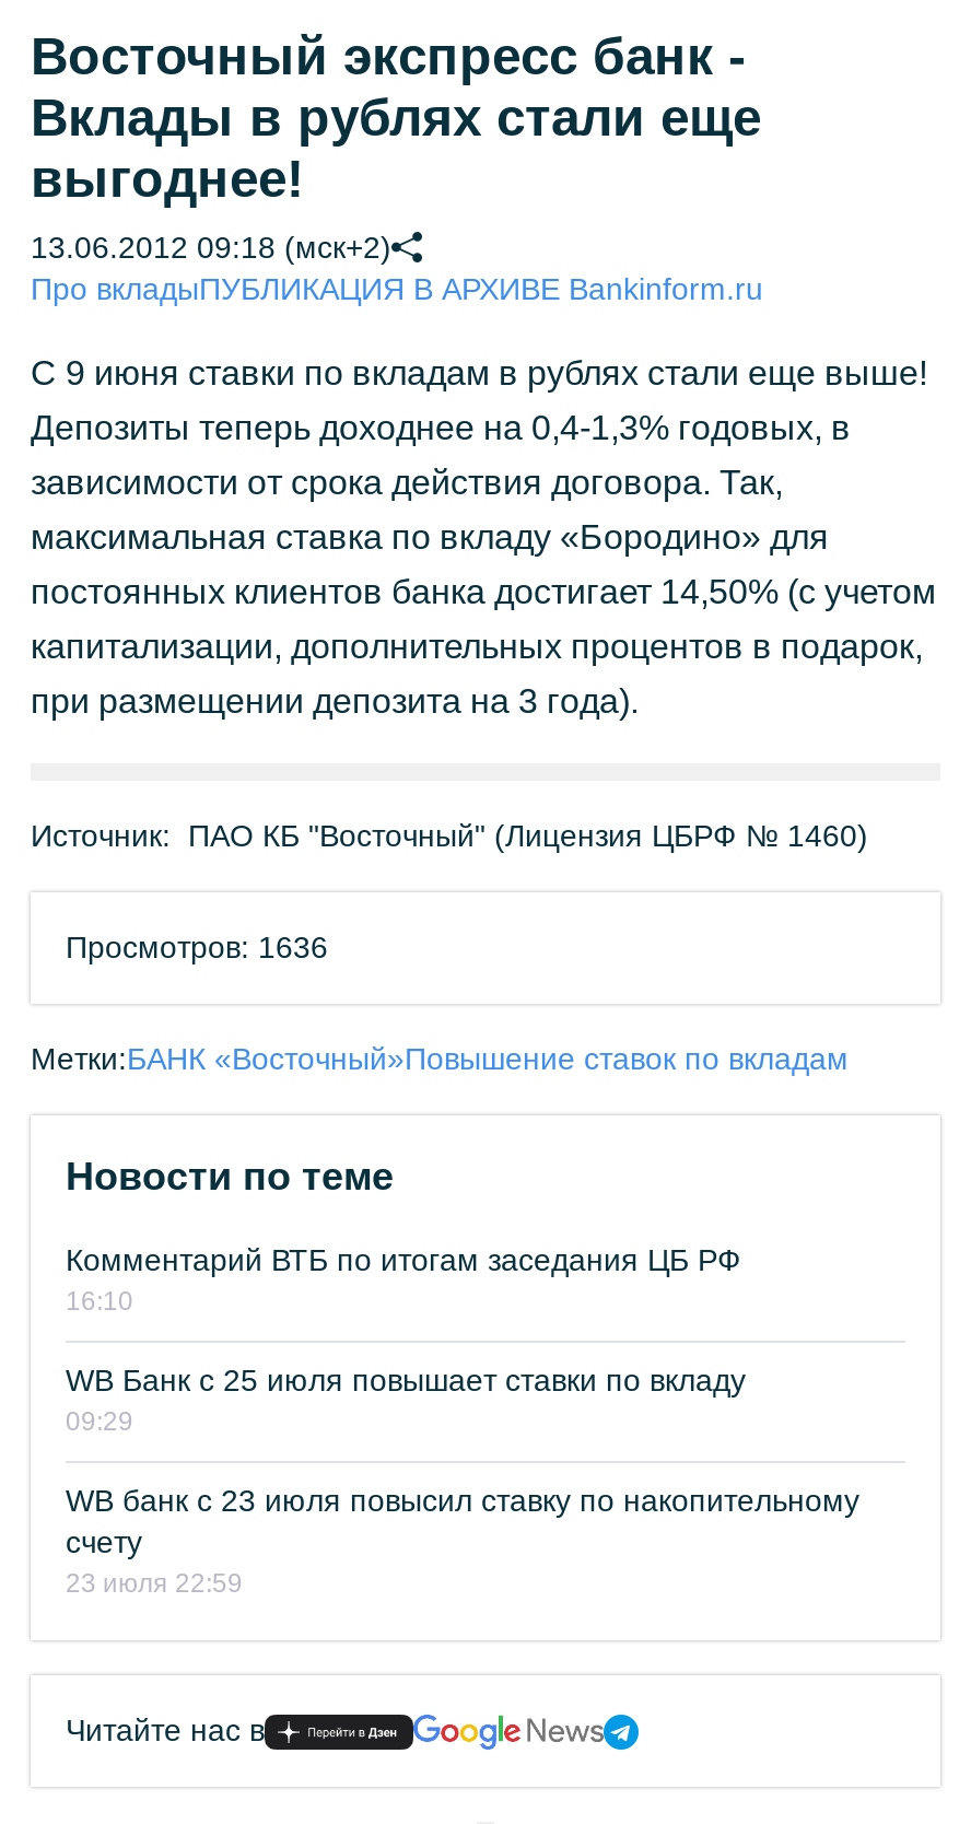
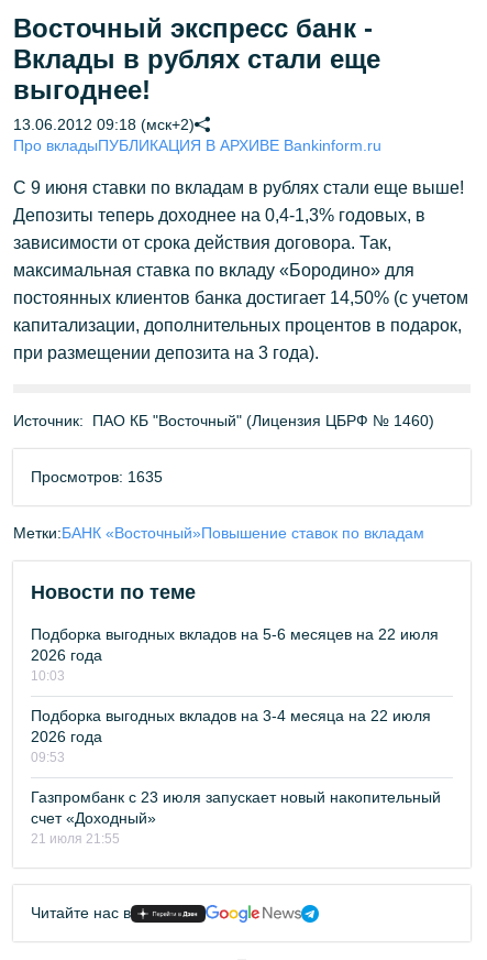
[66,929,328,964] Просмотров: 1636 -> [31,468,163,486] Просмотров: 1635
[66,1242,741,1317] Комментарий ВТБ по итогам заседания ЦБ РФ | 16:10 -> [31,625,439,684] Подборка выгодных вкладов на 5-6 месяцев на 22 июля | 2026 года | 10:03
[66,1363,746,1437] WB Банк с 25 июля повышает ставки по вкладу | 09:29 -> [31,707,431,765] Подборка выгодных вкладов на 3-4 месяца на 22 июля | 2026 года | 09:53
[66,1483,859,1599] WB банк с 23 июля повысил ставку по накопительному | счету | 23 июля 22:59 -> [31,788,441,847] Газпромбанк с 23 июля запускает новый накопительный | счет «Доходный» | 21 июля 21:55

